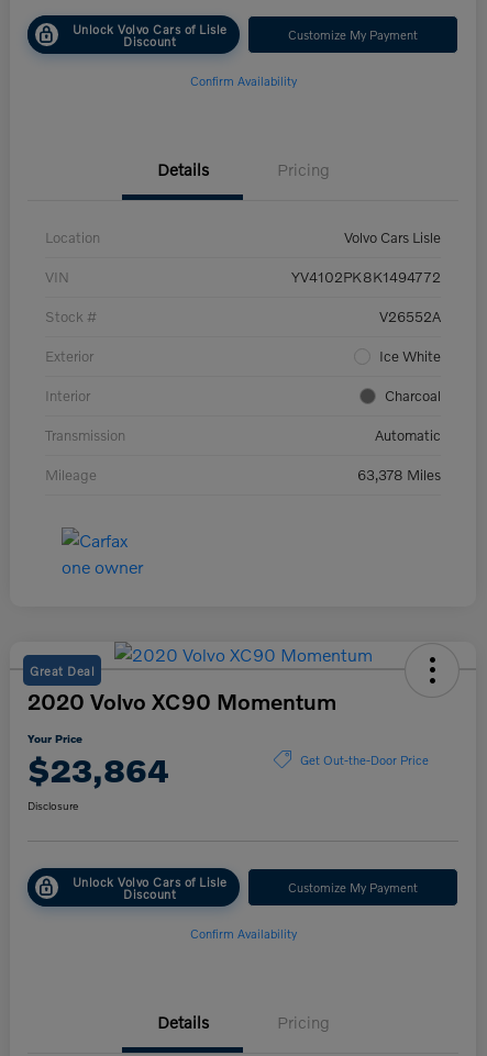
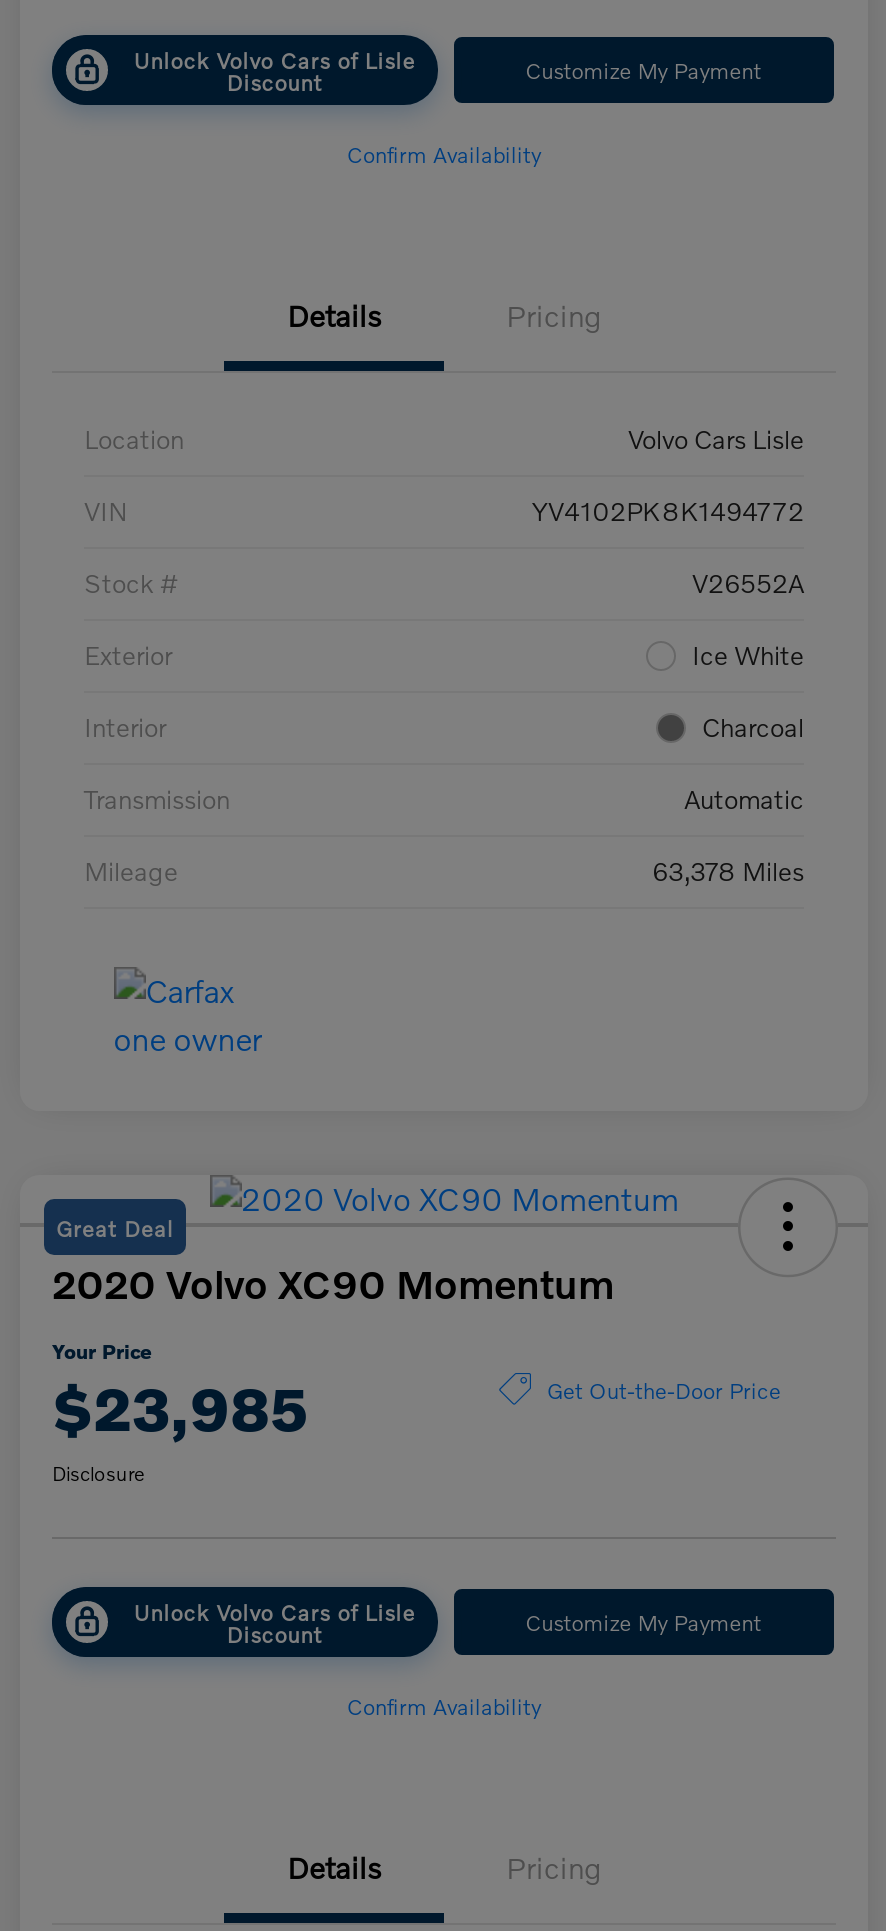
[27,751,169,789] $23,864 -> [52,1373,308,1443] $23,985

